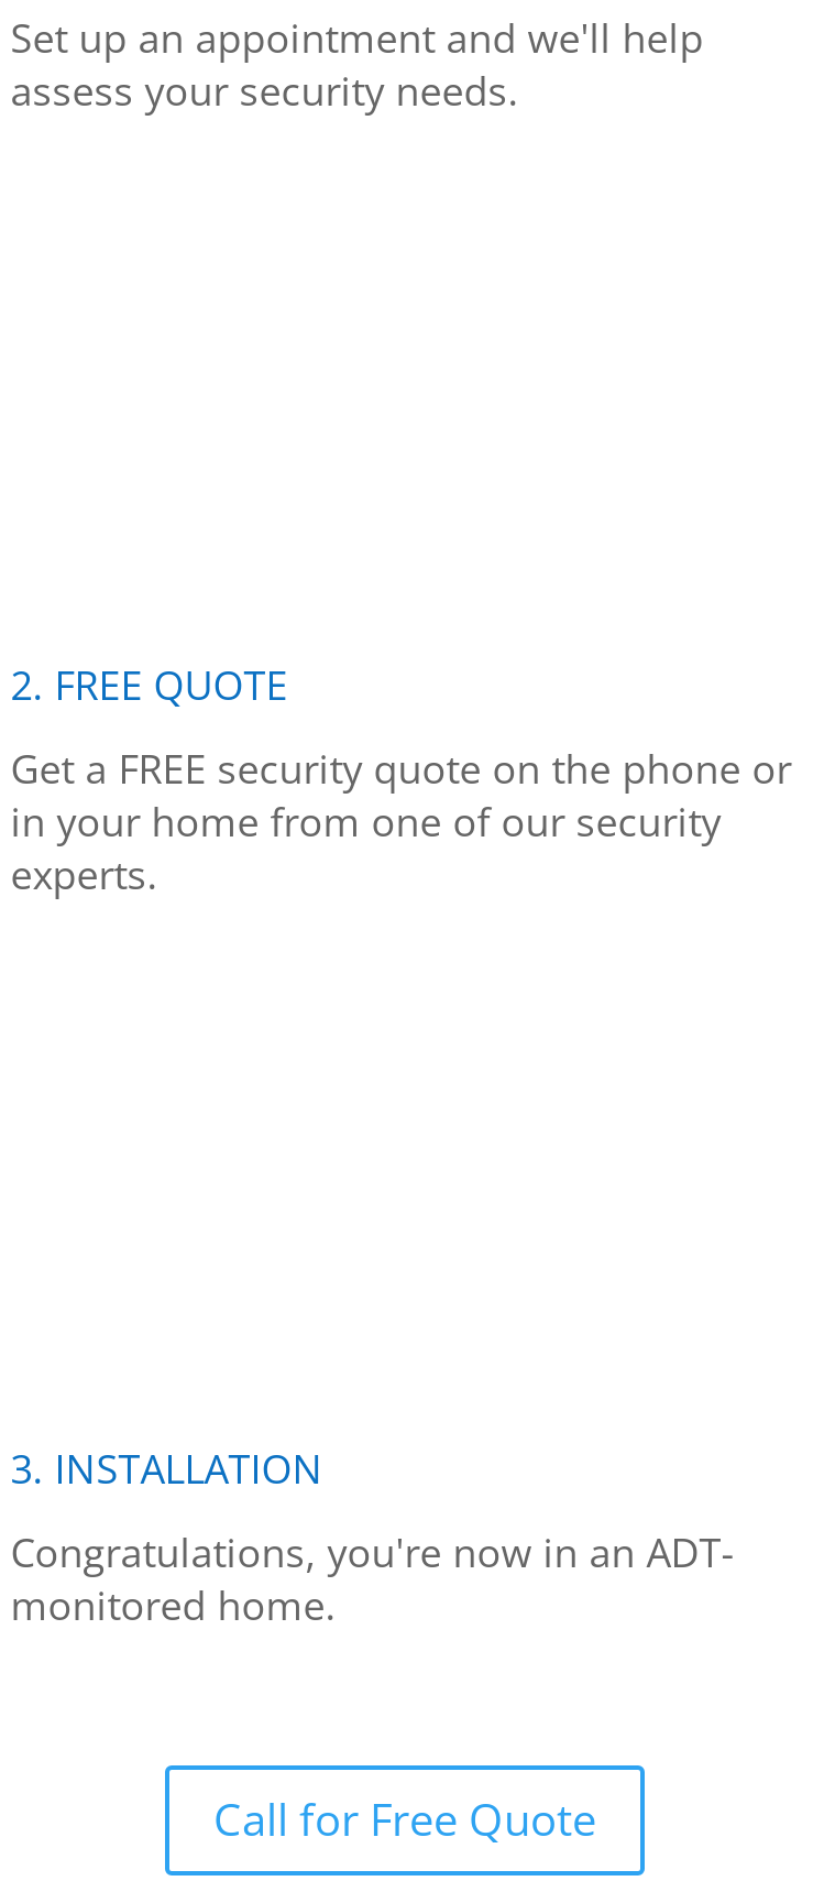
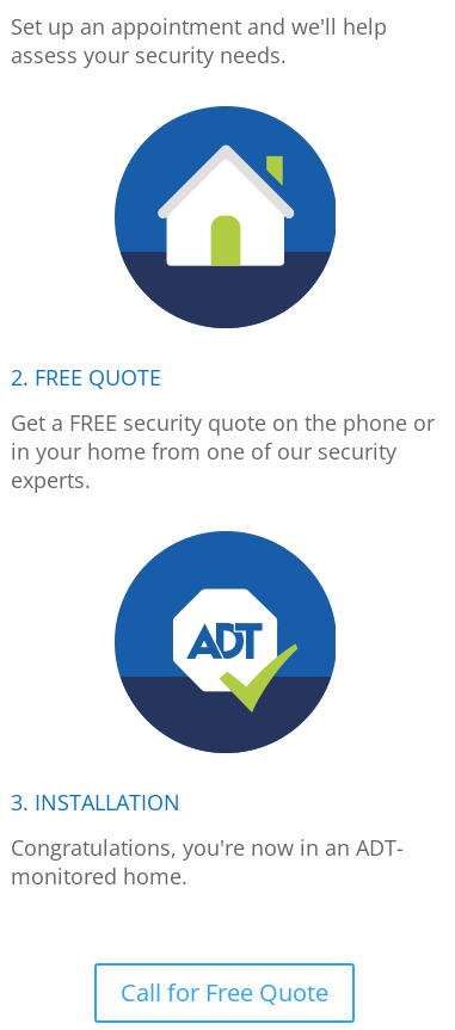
none -> [113,105,337,329] [image]
none -> [113,530,337,754] [image]

